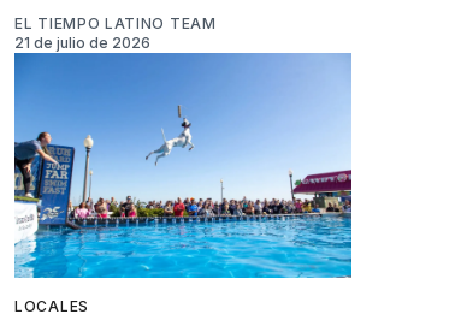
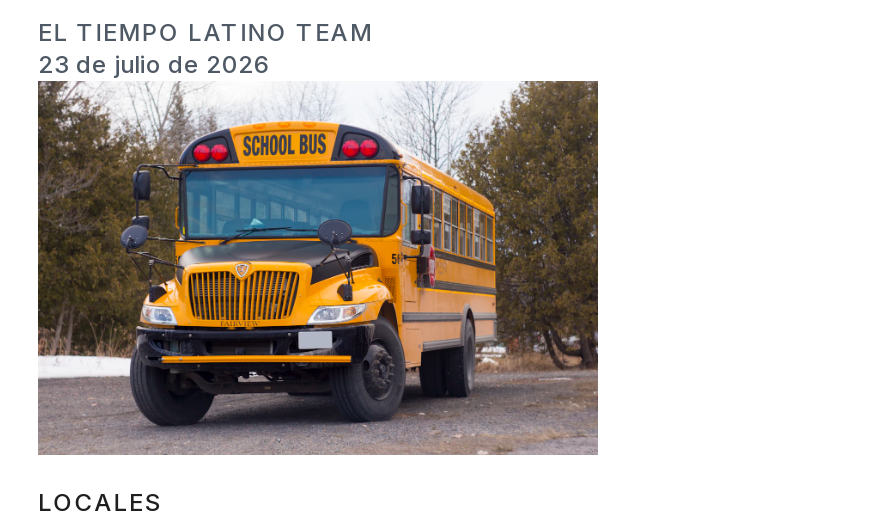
[13,34,353,279] [image] | 21 de julio de 2026 -> [36,50,600,457] [image] | 23 de julio de 2026

